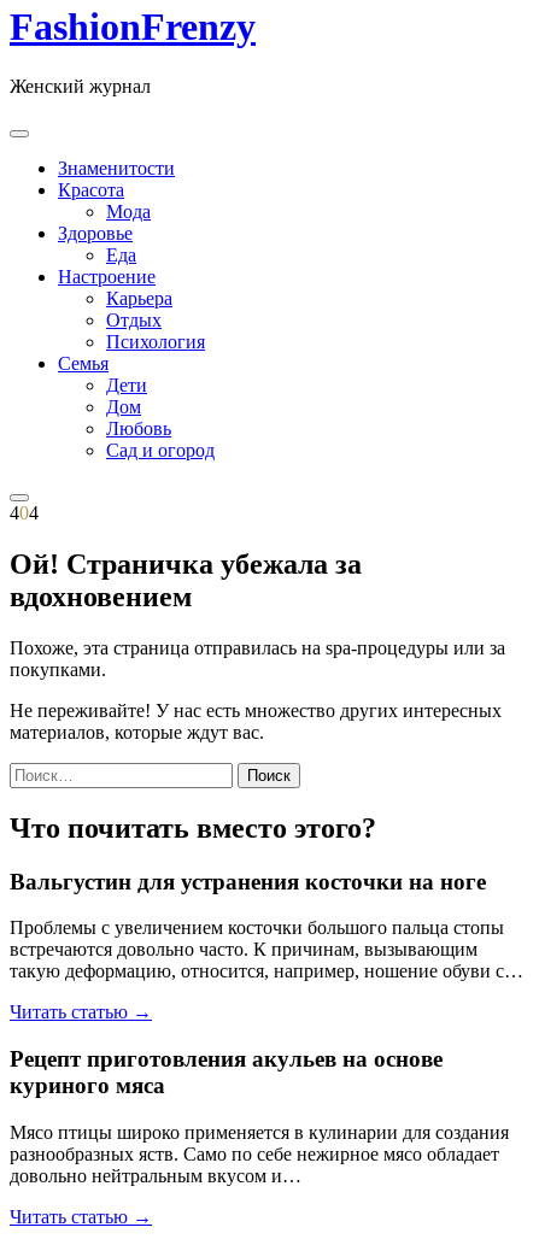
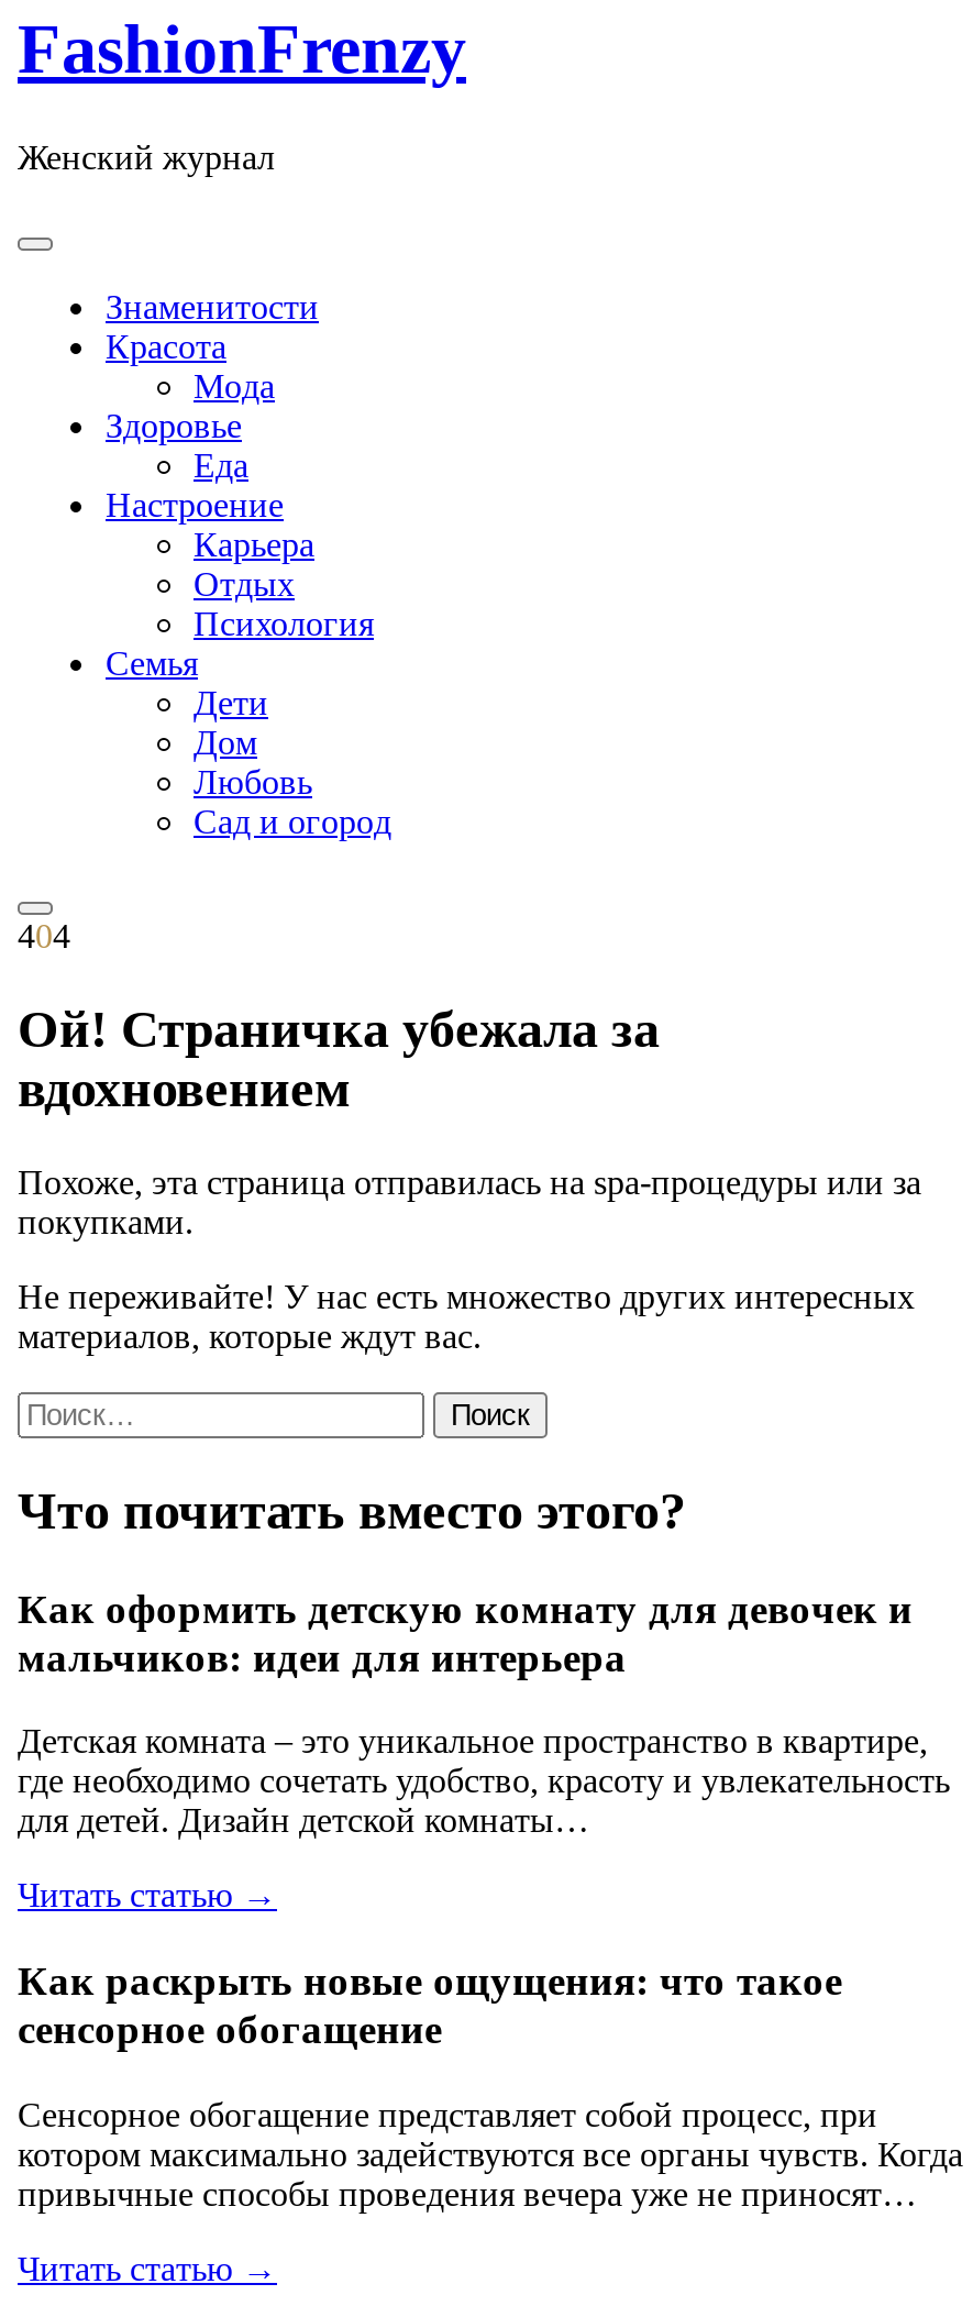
[10,868,486,894] Вальгустин для устранения косточки на ноге -> [18,1585,913,1679] Как оформить детскую комнату для девочек и | мальчиков: идеи для интерьера
[10,917,523,981] Проблемы с увеличением косточки большого пальца стопы | встречаются довольно часто. К причинам, вызывающим | такую деформацию, относится, например, ношение обуви с… -> [18,1723,950,1839] Детская комната – это уникальное пространство в квартире, | где необходимо сочетать удобство, красоту и увлекательность | для детей. Дизайн детской комнаты…
[10,1046,443,1098] Рецепт приготовления акульев на основе | куриного мяса -> [18,1957,842,2052] Как раскрыть новые ощущения: что такое | сенсорное обогащение
[10,1122,509,1186] Мясо птицы широко применяется в кулинарии для создания | разнообразных яств. Само по себе нежирное мясо обладает | довольно нейтральным вкусом и… -> [18,2095,963,2212] Сенсорное обогащение представляет собой процесс, при | котором максимально задействуются все органы чувств. Когда | привычные способы проведения вечера уже не приносят…

